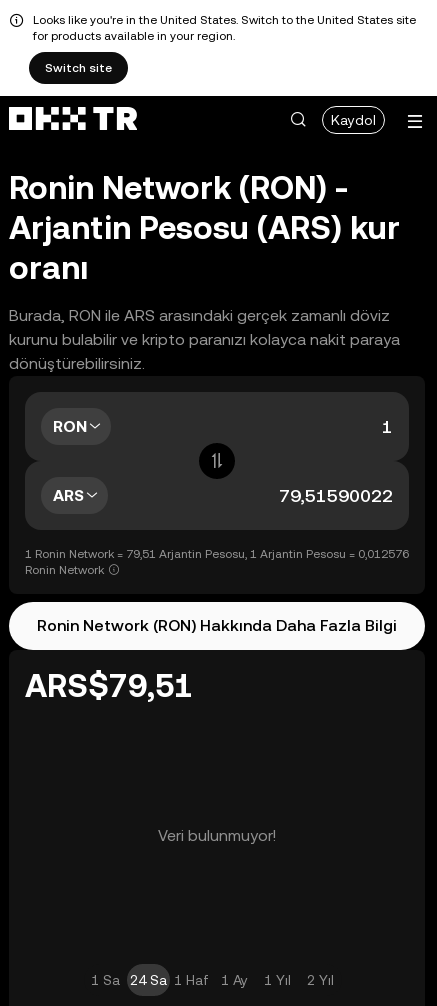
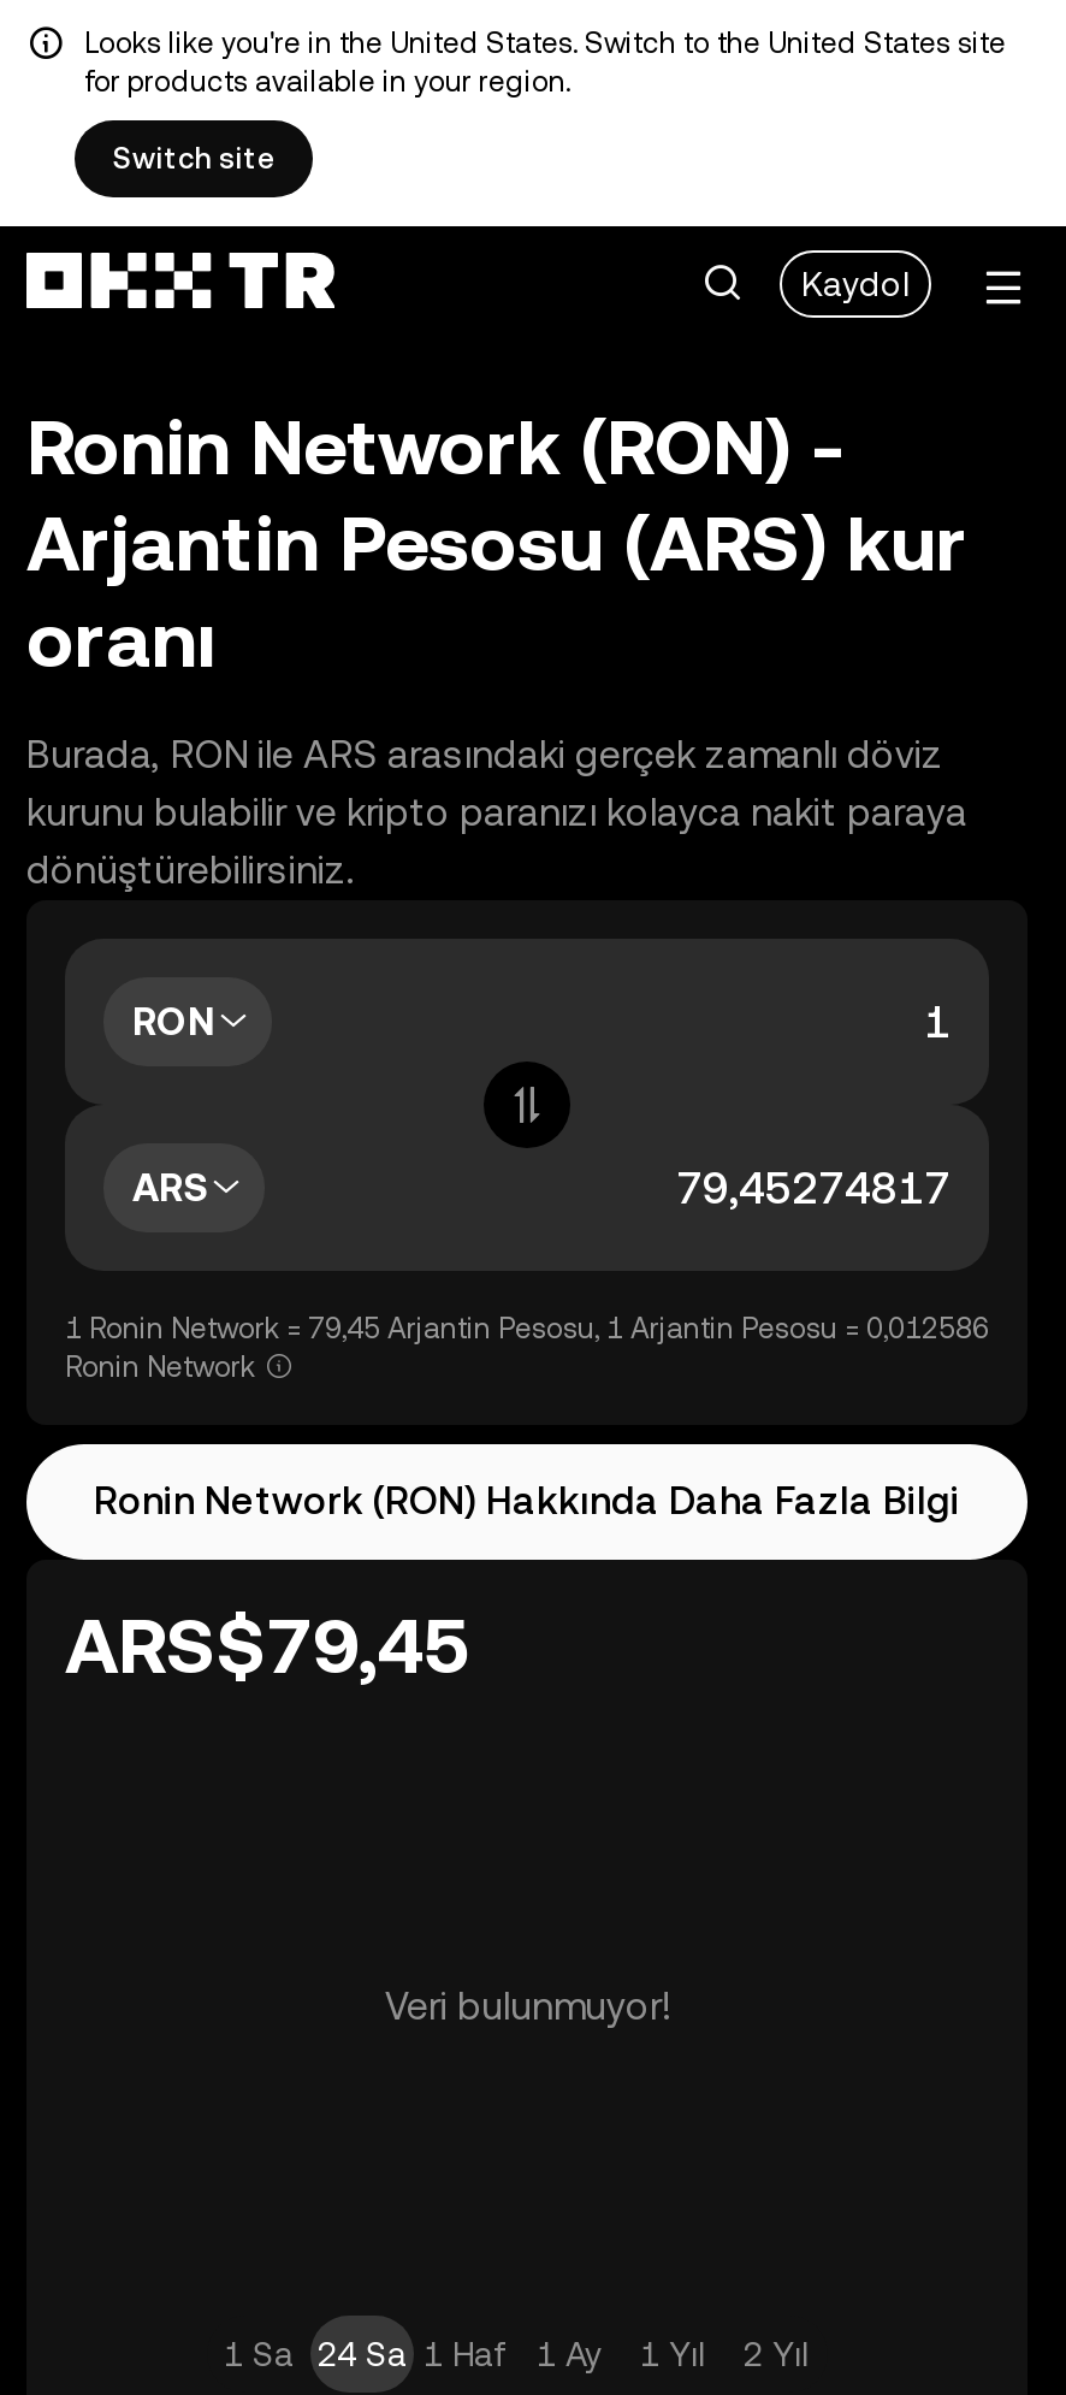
[25,547,409,561] 1 Ronin Network = 79,51 Arjantin Pesosu, 1 Arjantin Pesosu = 0,012576 -> [65,1312,989,1346] 1 Ronin Network = 79,45 Arjantin Pesosu, 1 Arjantin Pesosu = 0,012586
[25,667,193,704] ARS$79,51 -> [65,1601,469,1690] ARS$79,45

